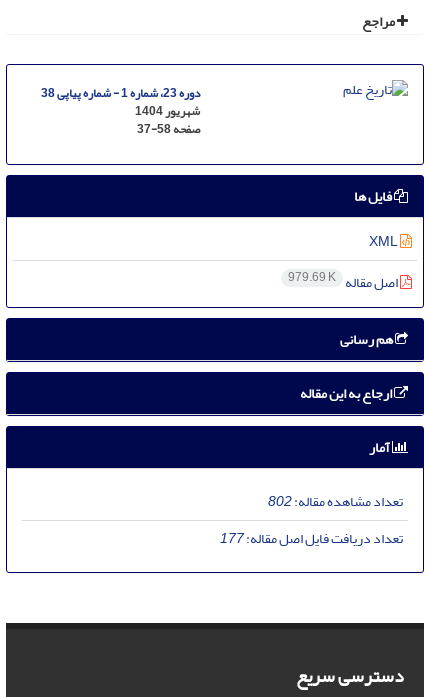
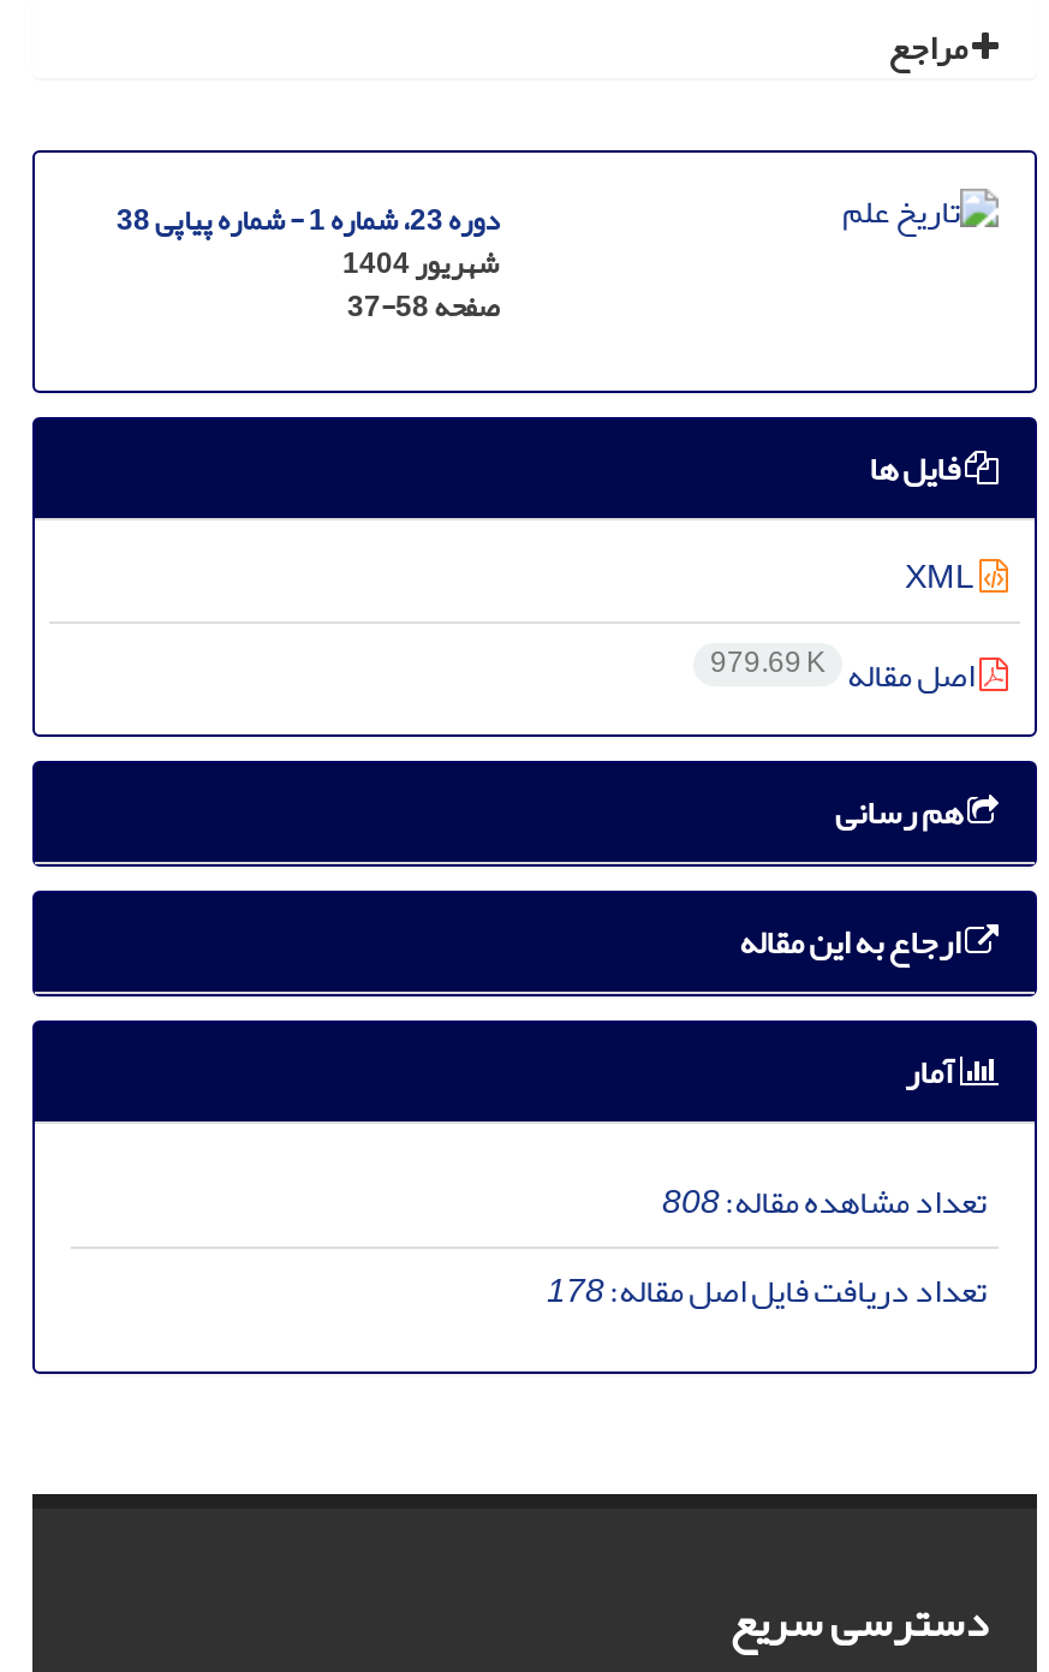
[268,488,403,515] تعداد مشاهده مقاله:802 -> [662,1169,987,1234] تعداد مشاهده مقاله:808
[220,525,403,552] تعداد دریافت فایل اصل مقاله:177 -> [547,1258,987,1323] تعداد دریافت فایل اصل مقاله:178

